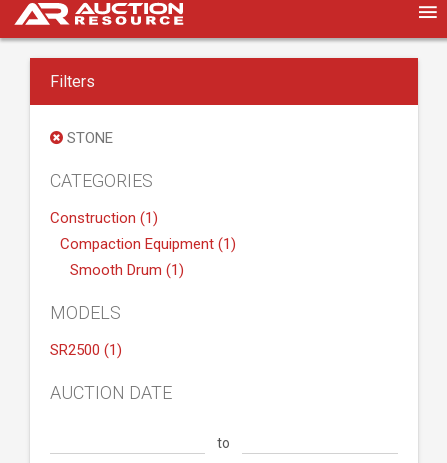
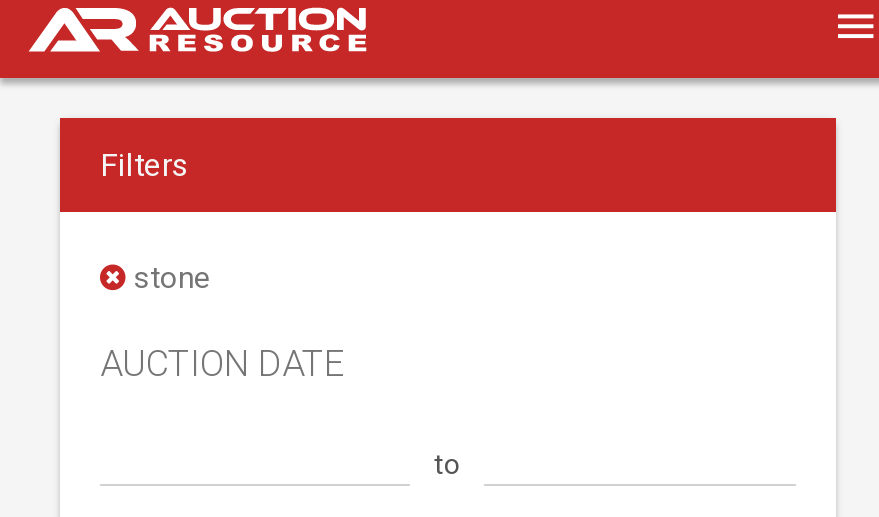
[50,129,236,359] STONE | CATEGORIES | Construction (1) | Compaction Equipment (1) | Smooth Drum (1) | MODELS | SR2500 (1) -> [126,260,210,296] stone

